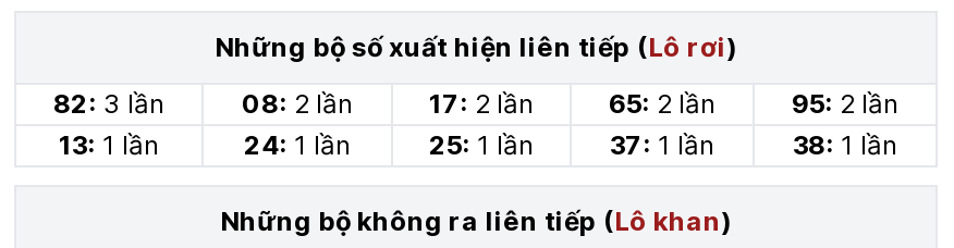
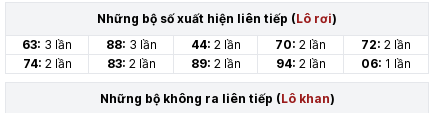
[53,87,164,120] 82: 3 lần -> [22,37,72,52] 63: 3 lần
[242,87,353,120] 08: 2 lần -> [105,37,156,52] 88: 3 lần
[429,87,534,120] 17: 2 lần -> [190,37,240,52] 44: 2 lần
[609,87,715,120] 65: 2 lần -> [275,37,326,52] 70: 2 lần
[792,87,898,120] 95: 2 lần -> [361,37,411,52] 72: 2 lần
[59,128,159,161] 13: 1 lần -> [22,56,71,71] 74: 2 lần
[244,128,351,161] 24: 1 lần -> [106,56,155,71] 83: 2 lần
[429,128,534,161] 25: 1 lần -> [190,56,240,71] 89: 2 lần
[610,128,714,161] 37: 1 lần -> [275,56,325,71] 94: 2 lần
[793,128,897,161] 38: 1 lần -> [361,56,411,71] 06: 1 lần

